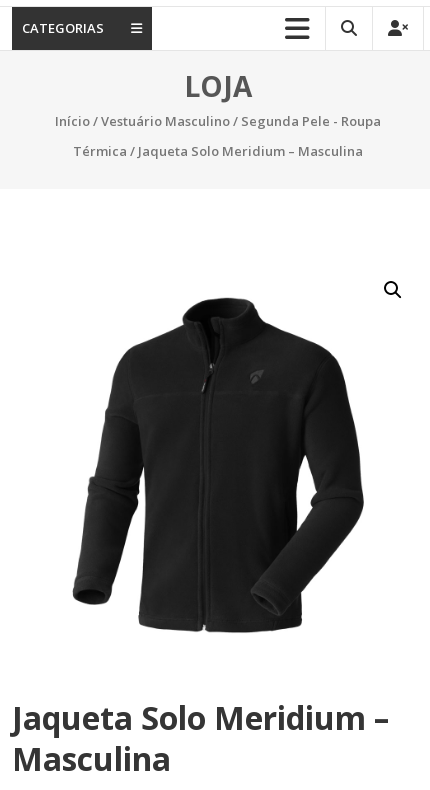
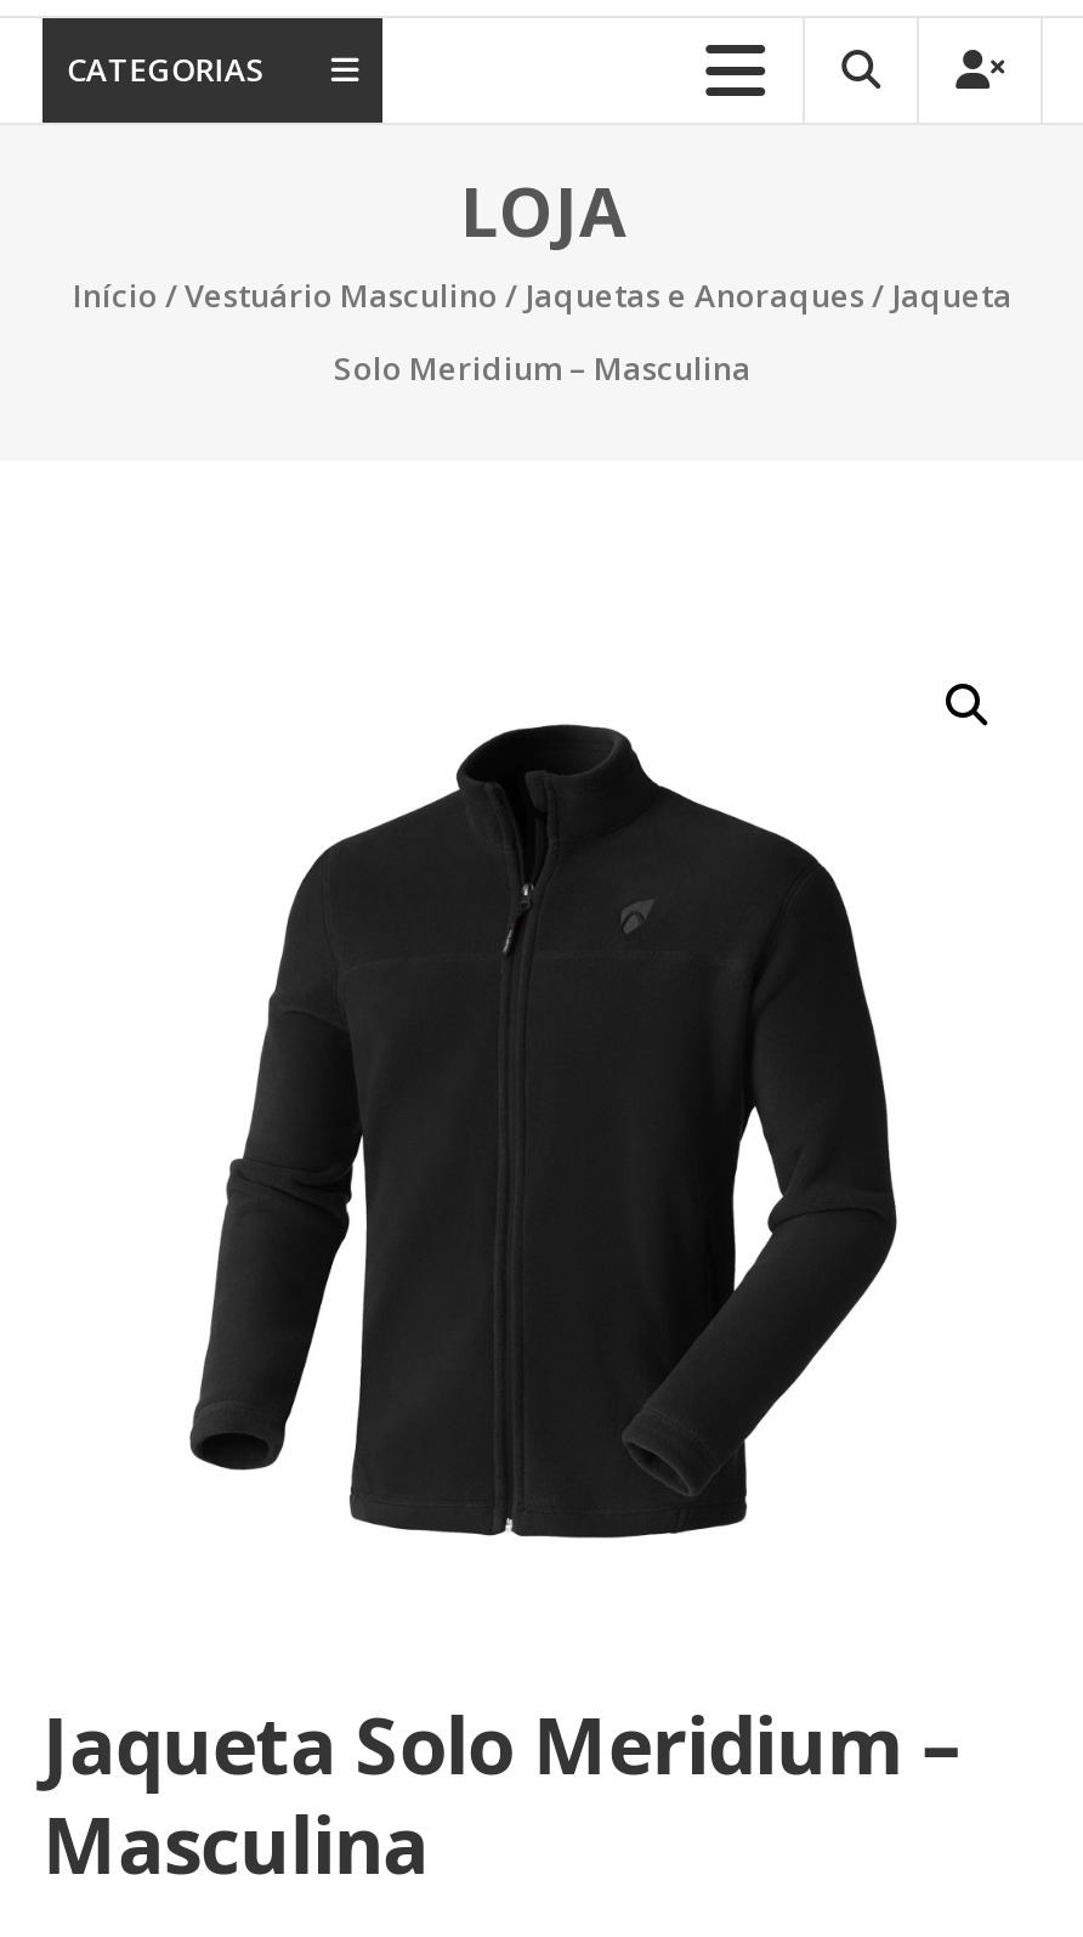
[55,112,381,130] Início /Vestuário Masculino / Segunda Pele - Roupa -> [73,273,1013,317] Início /Vestuário Masculino / Jaquetas e Anoraques / Jaqueta
[73,142,363,160] Térmica / Jaqueta Solo Meridium – Masculina -> [334,346,752,390] Solo Meridium – Masculina

